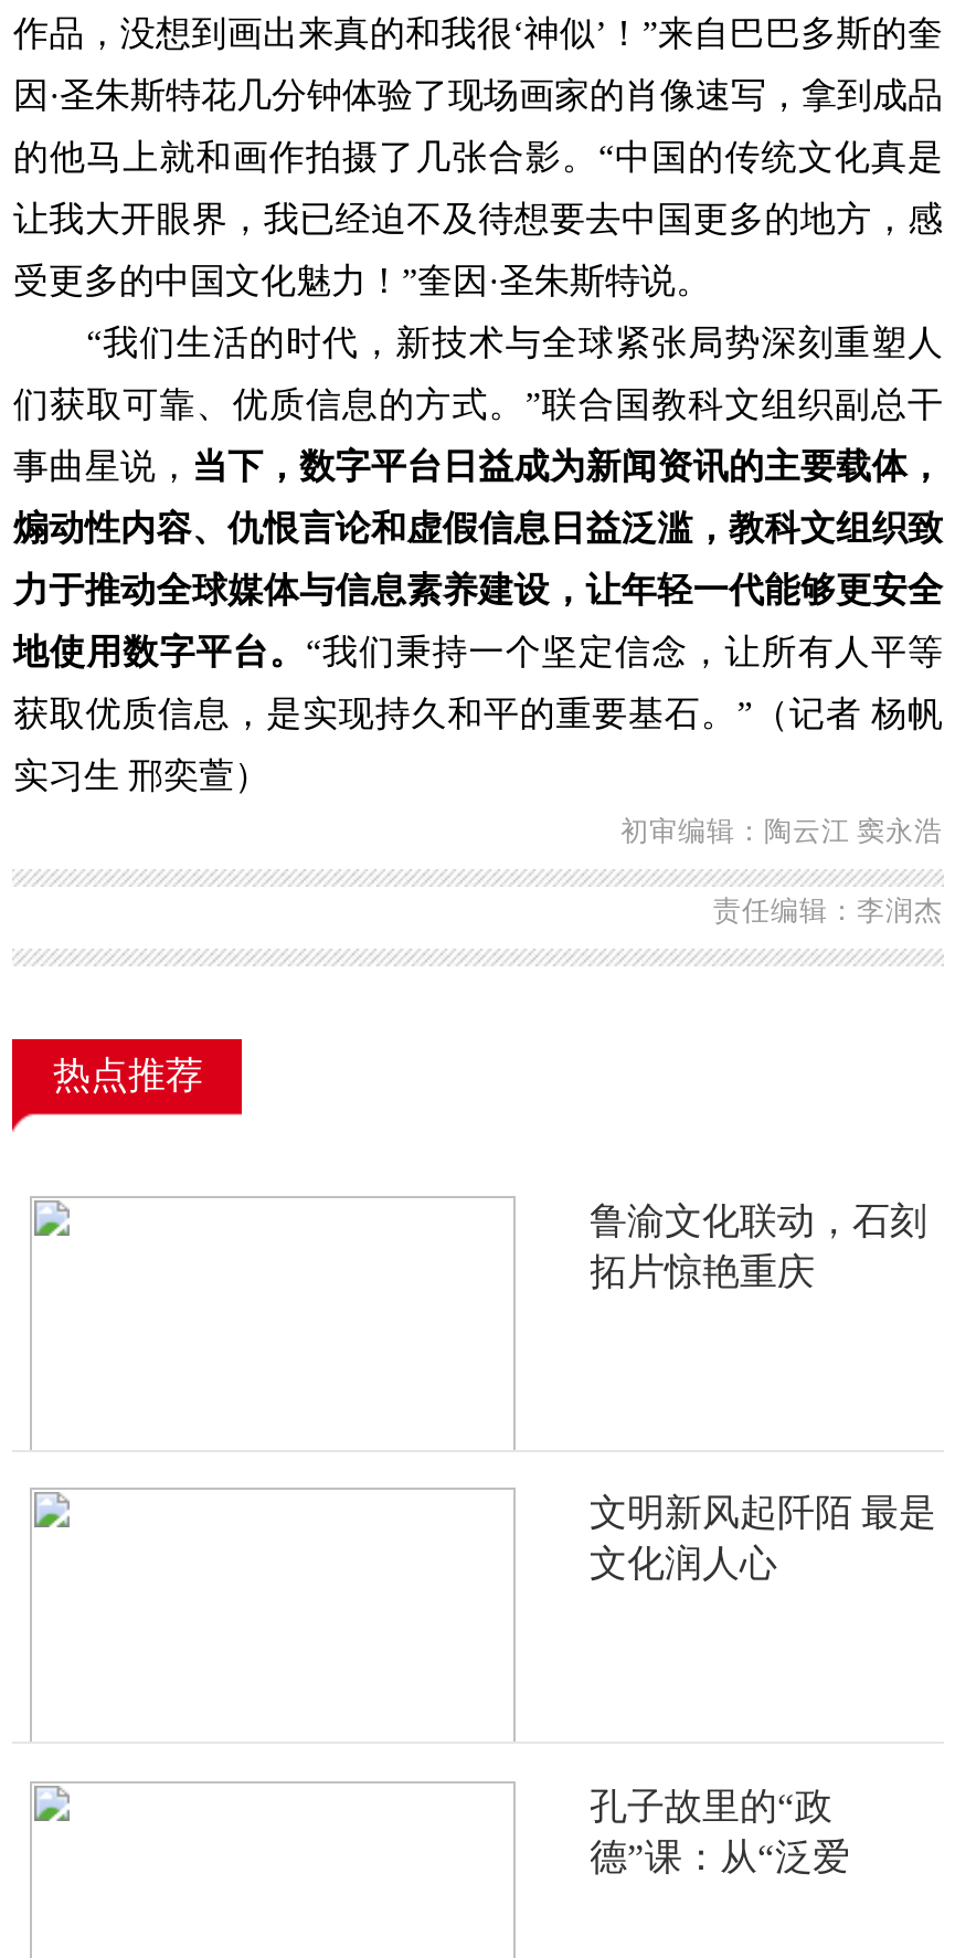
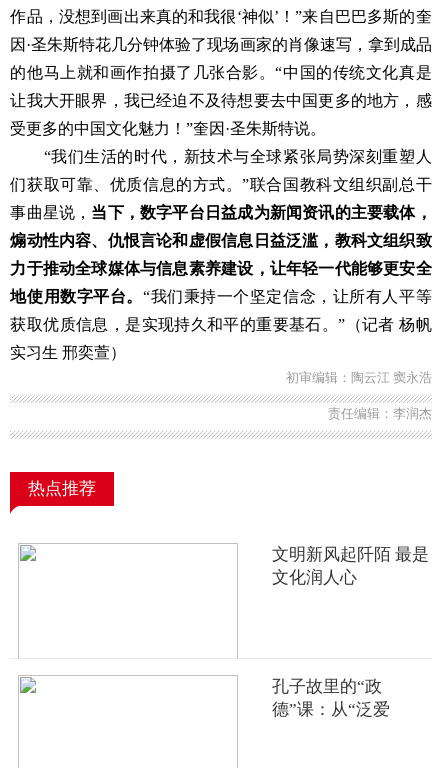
[590,1200,927,1293] 鲁渝文化联动，石刻 | 拓片惊艳重庆 -> none

